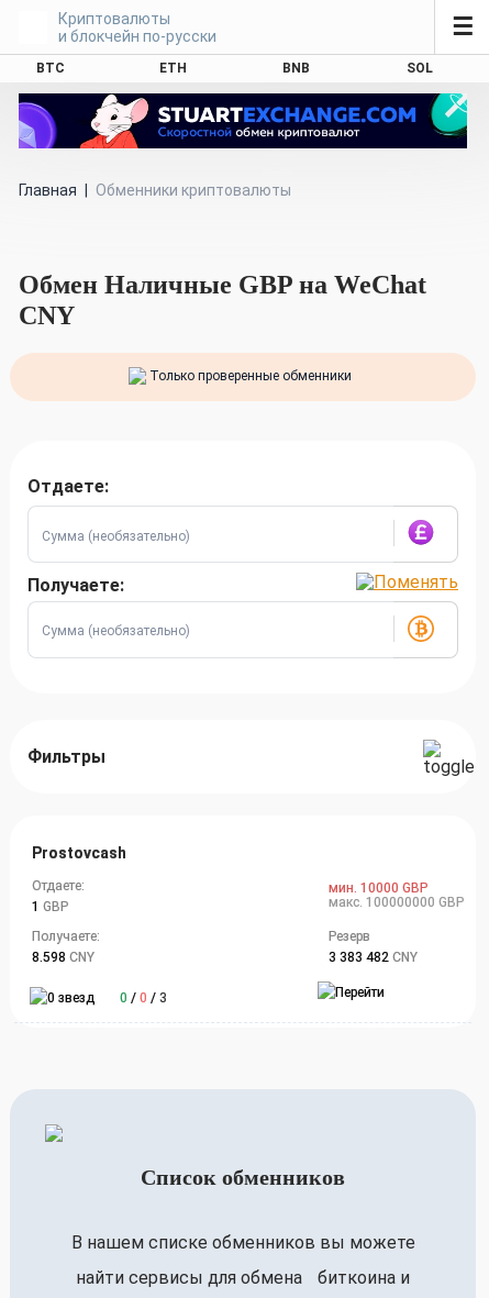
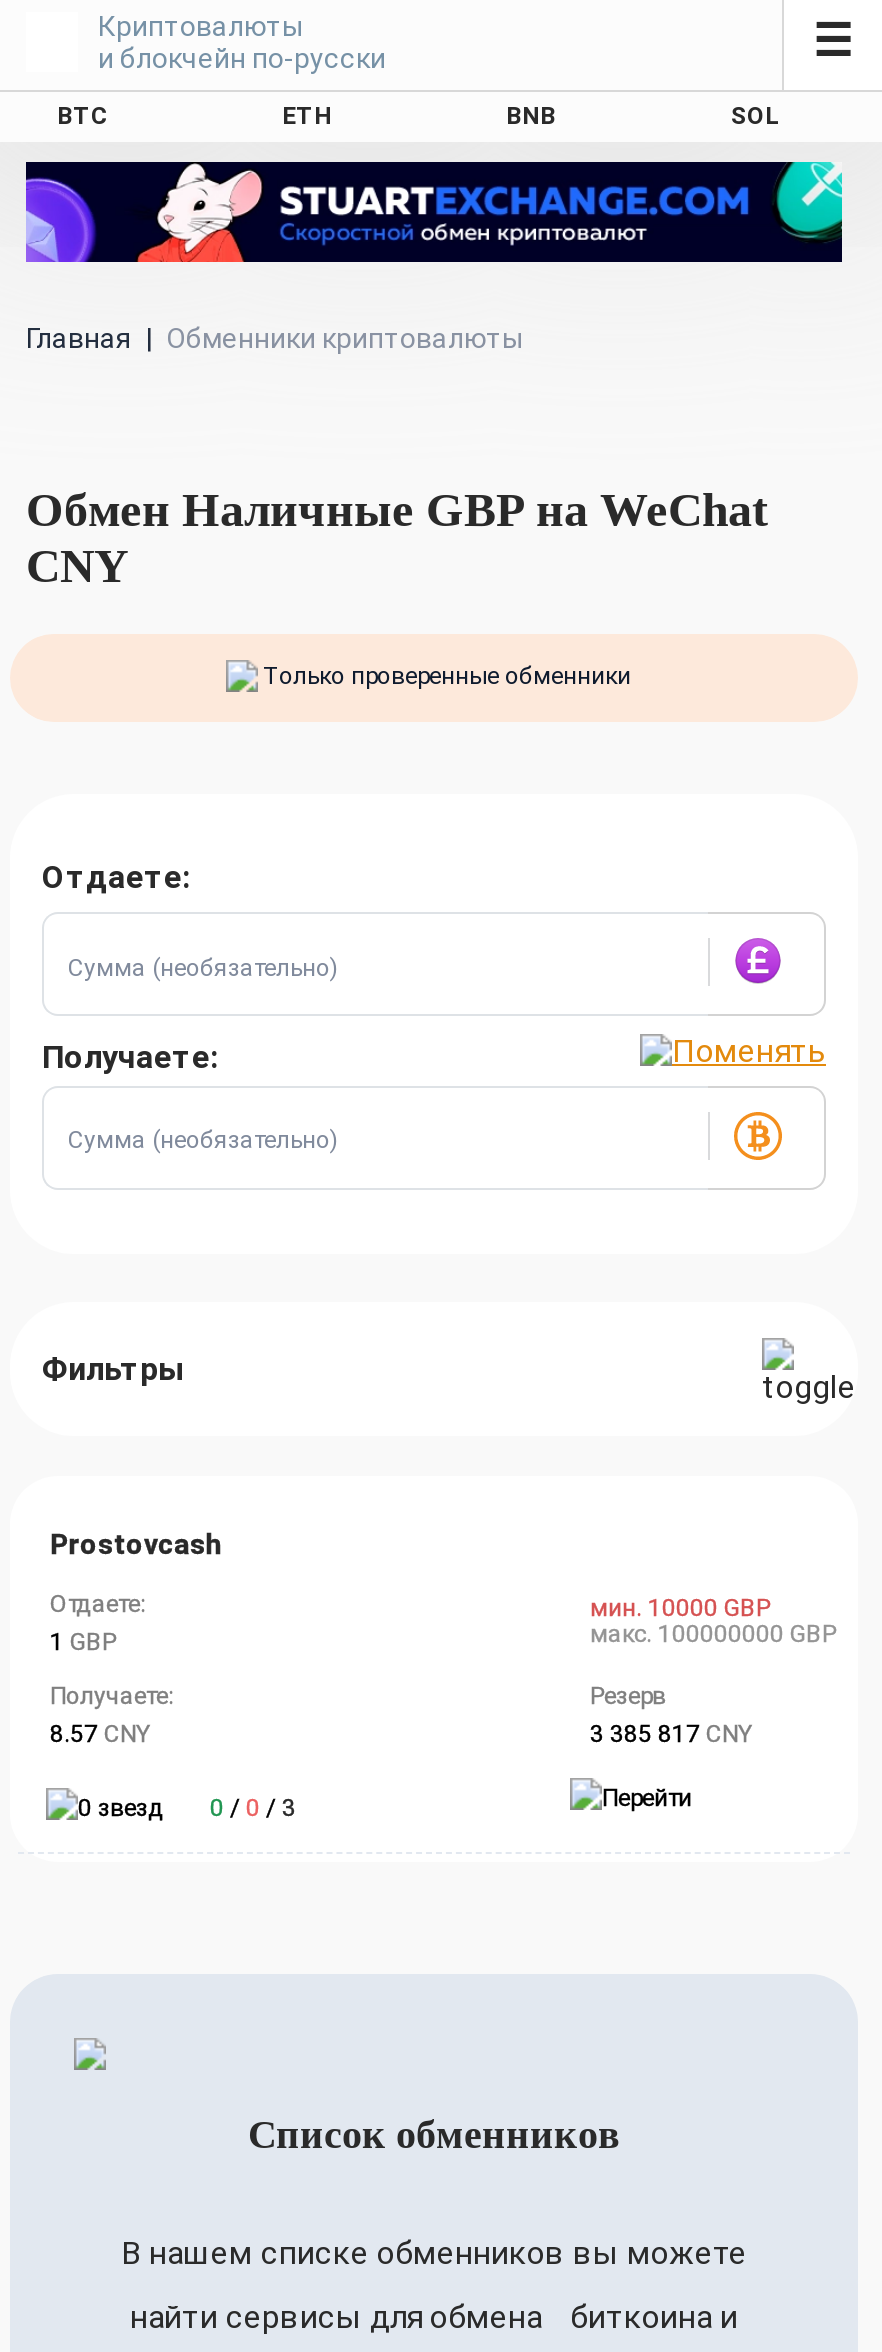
[32,949,95,965] 8.598 CNY -> [50,1720,150,1748] 8.57 CNY
[329,949,418,965] 3 383 482 CNY -> [590,1720,752,1748] 3 385 817 CNY

